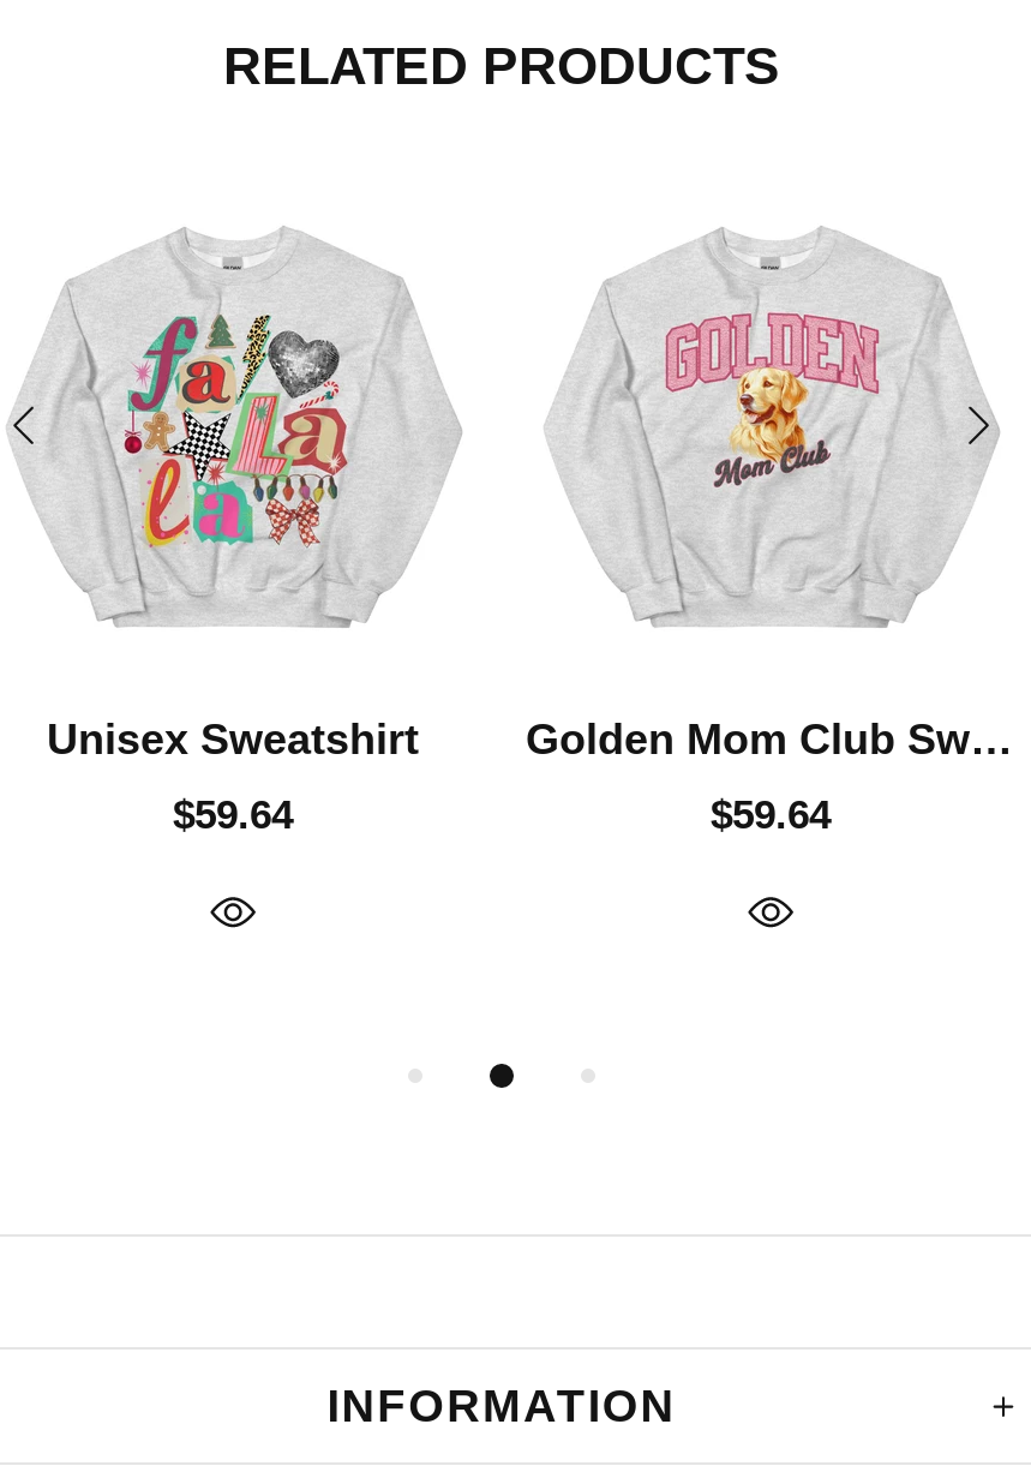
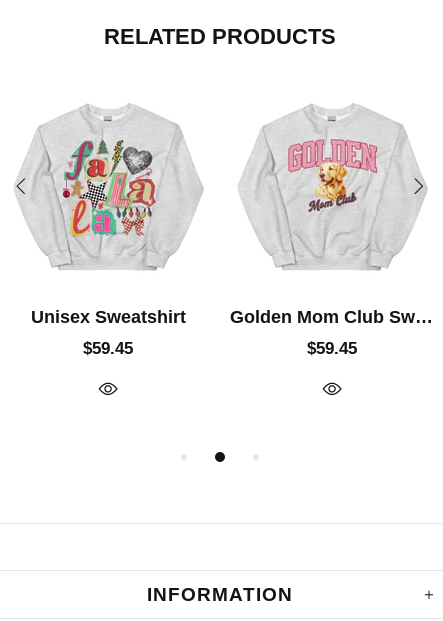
[173,793,293,838] $59.64 -> [83,339,133,358] $59.45
[711,793,831,838] $59.64 -> [307,339,357,358] $59.45

